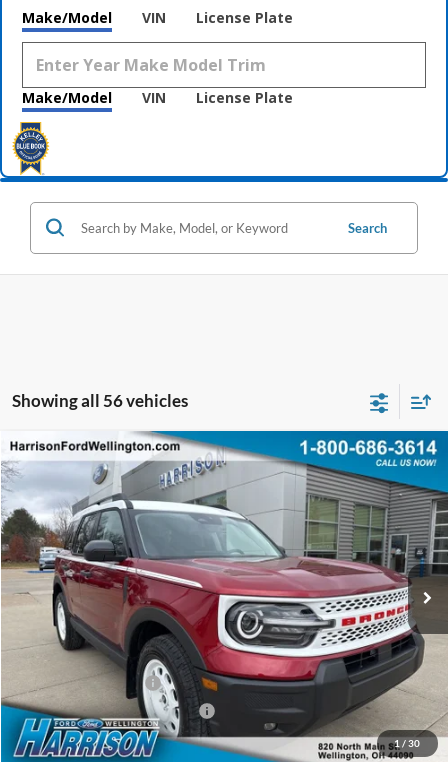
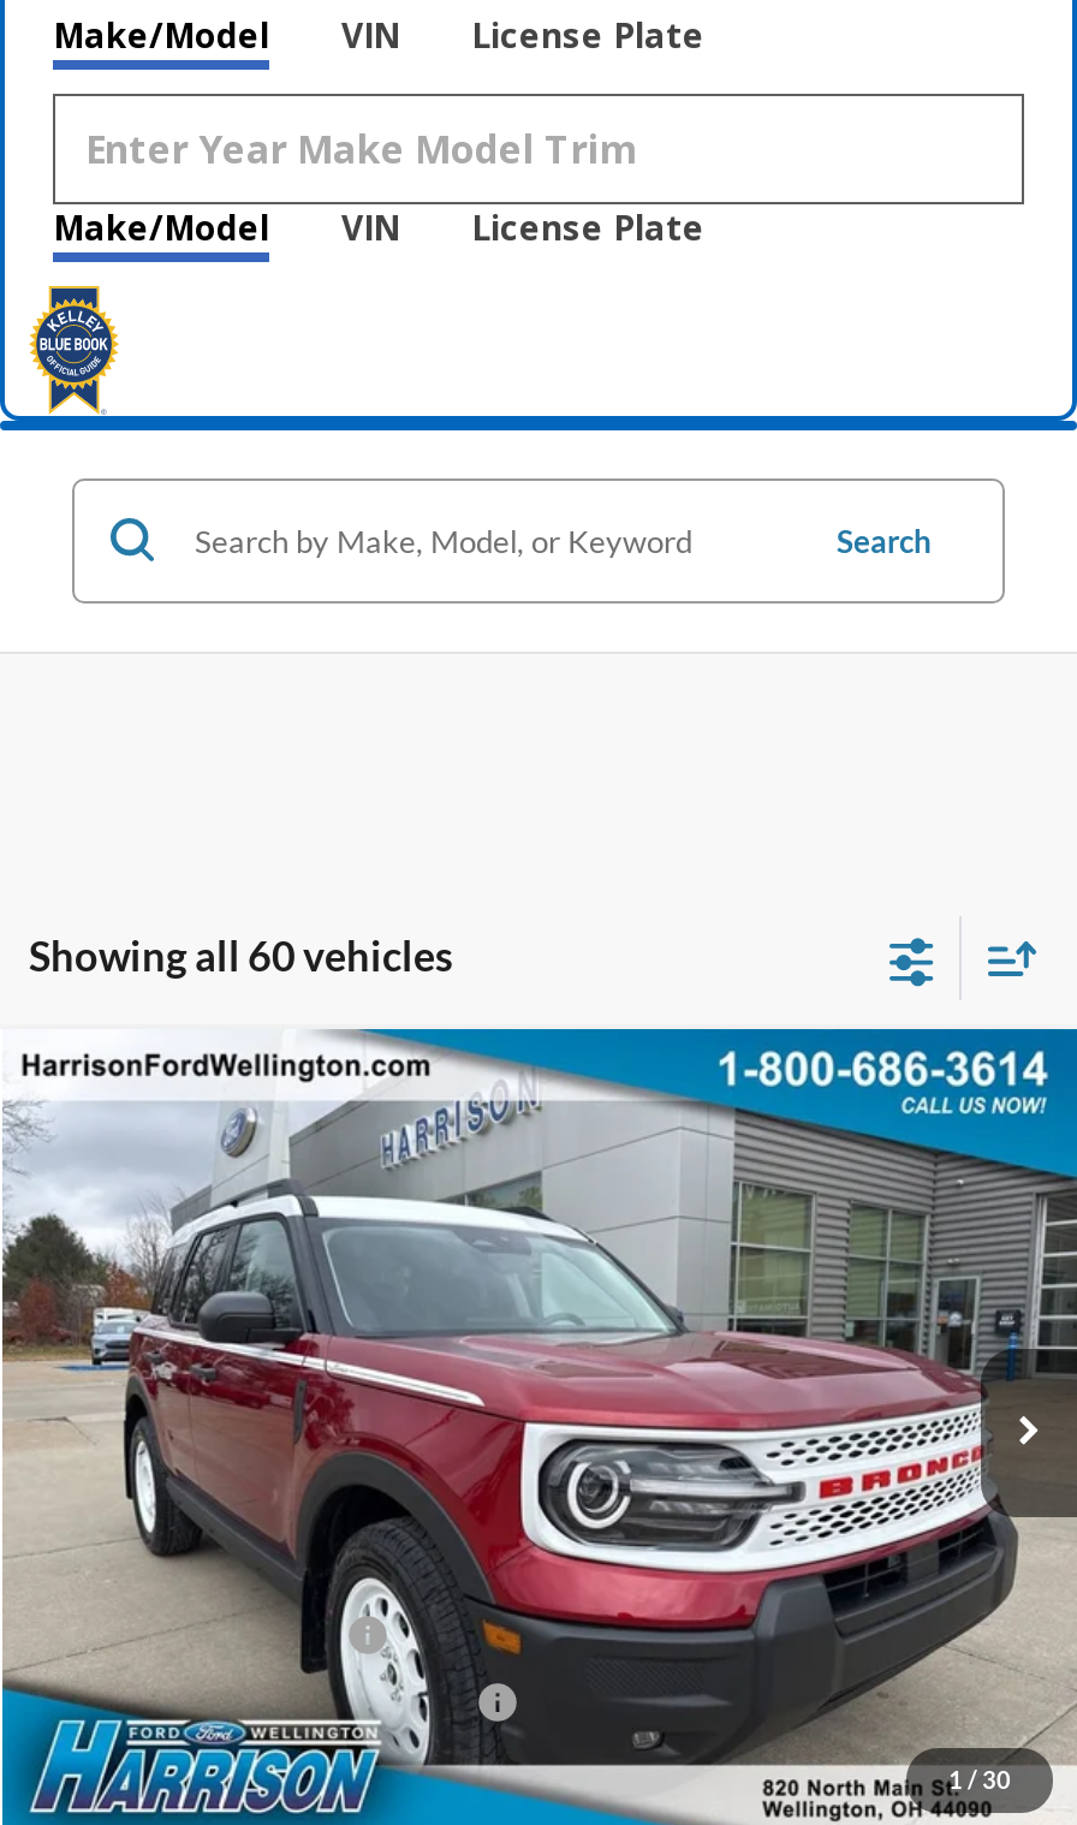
[12,390,188,411] Showing all 56 vehicles -> [29,930,452,980] Showing all 60 vehicles

